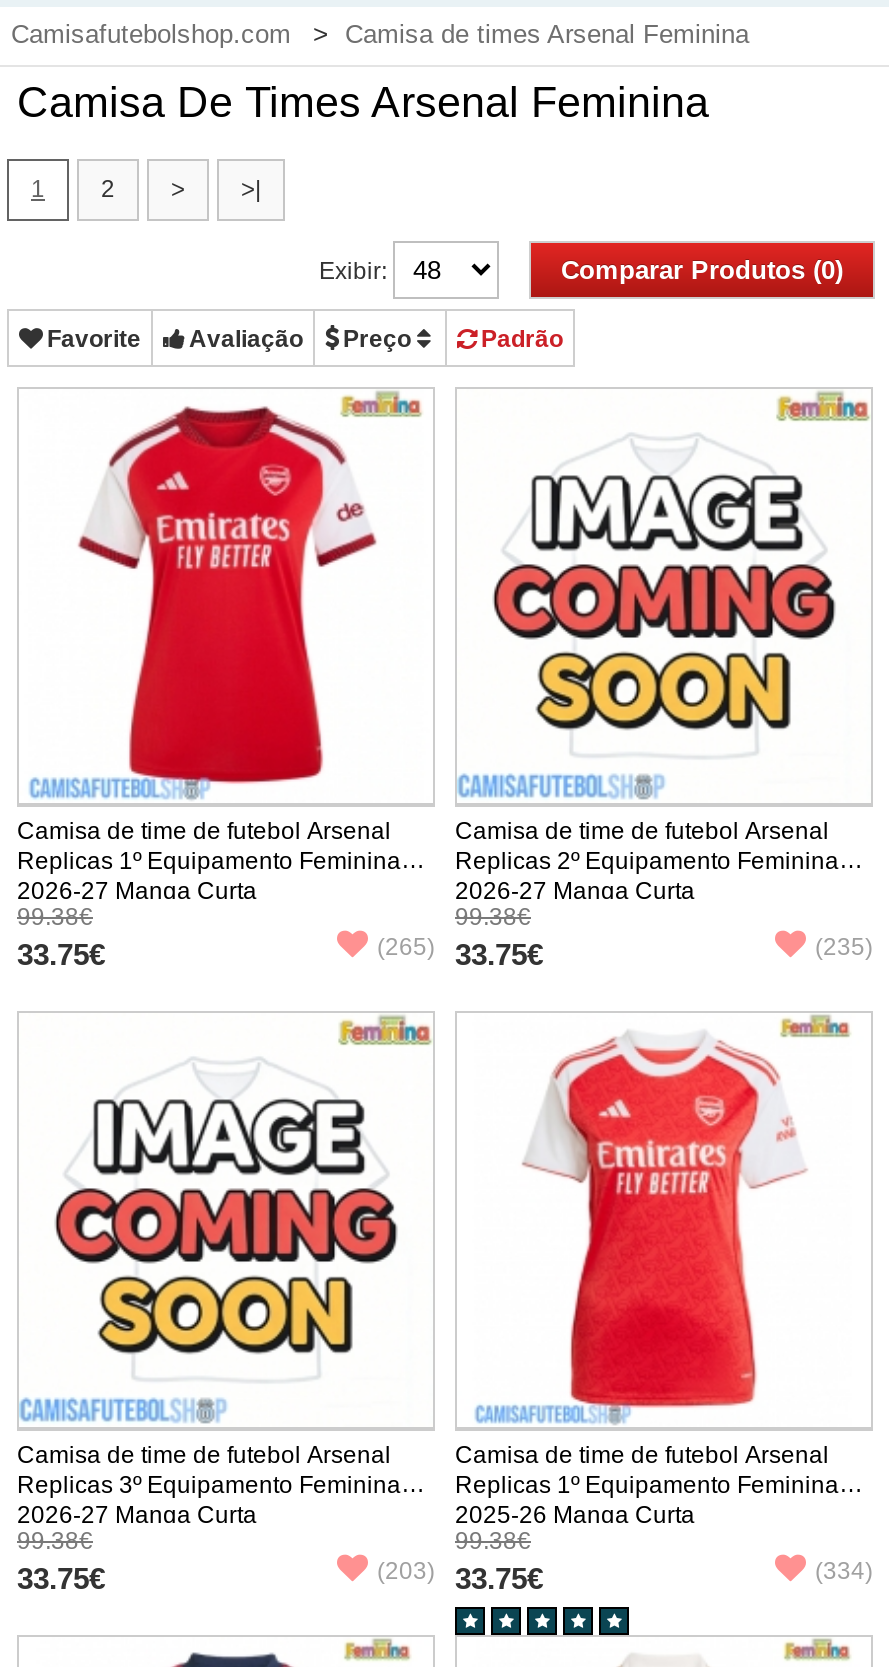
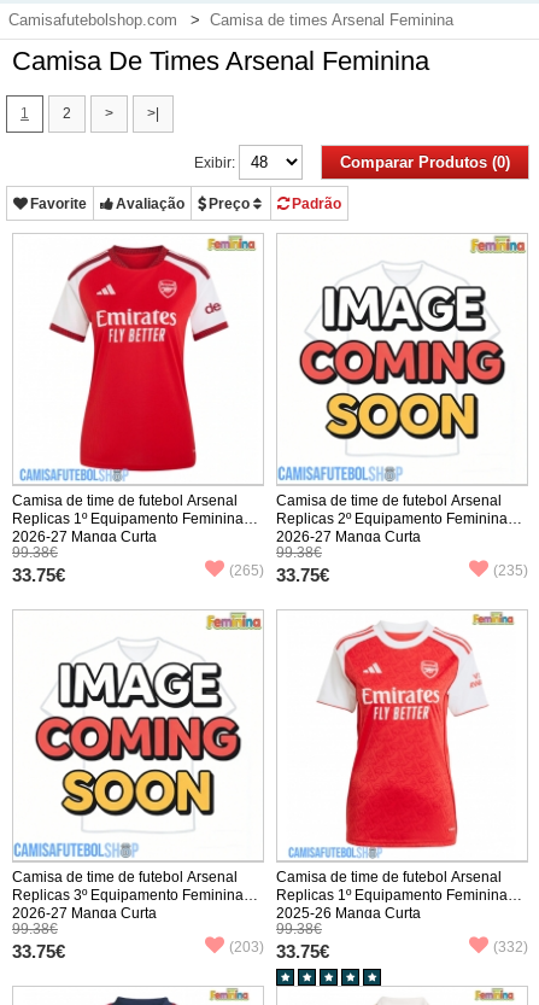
[815,1556,873,1584] (334) -> [493,938,528,955] (332)

